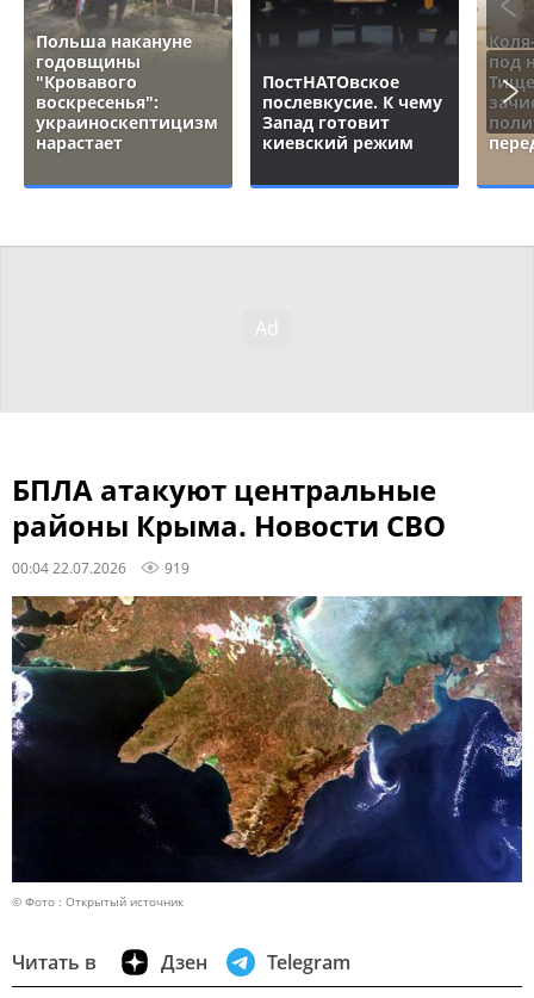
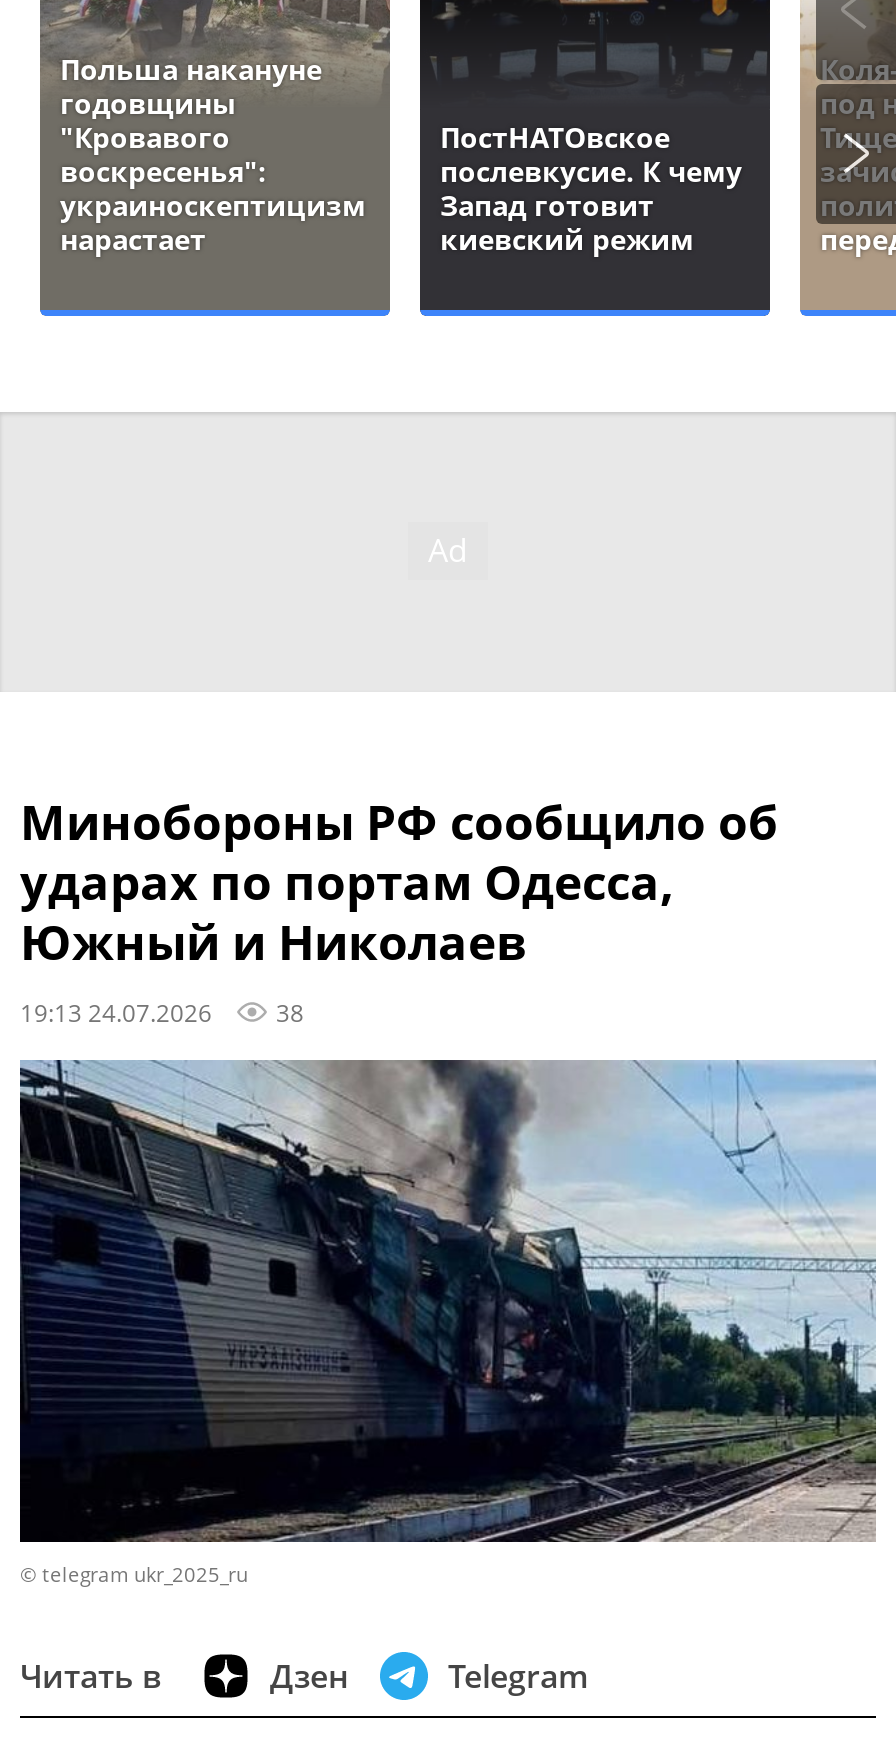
[12,470,446,577] БПЛА атакуют центральные | районы Крыма. Новости СВО | 00:04 22.07.2026 | 919 -> [20,788,778,1028] Минобороны РФ сообщило об | ударах по портам Одесса, | Южный и Николаев | 19:13 24.07.2026 | 38
[12,595,523,910] [image] | © Фото : Открытый источник -> [18,1058,876,1588] [image] | © telegram ukr_2025_ru

